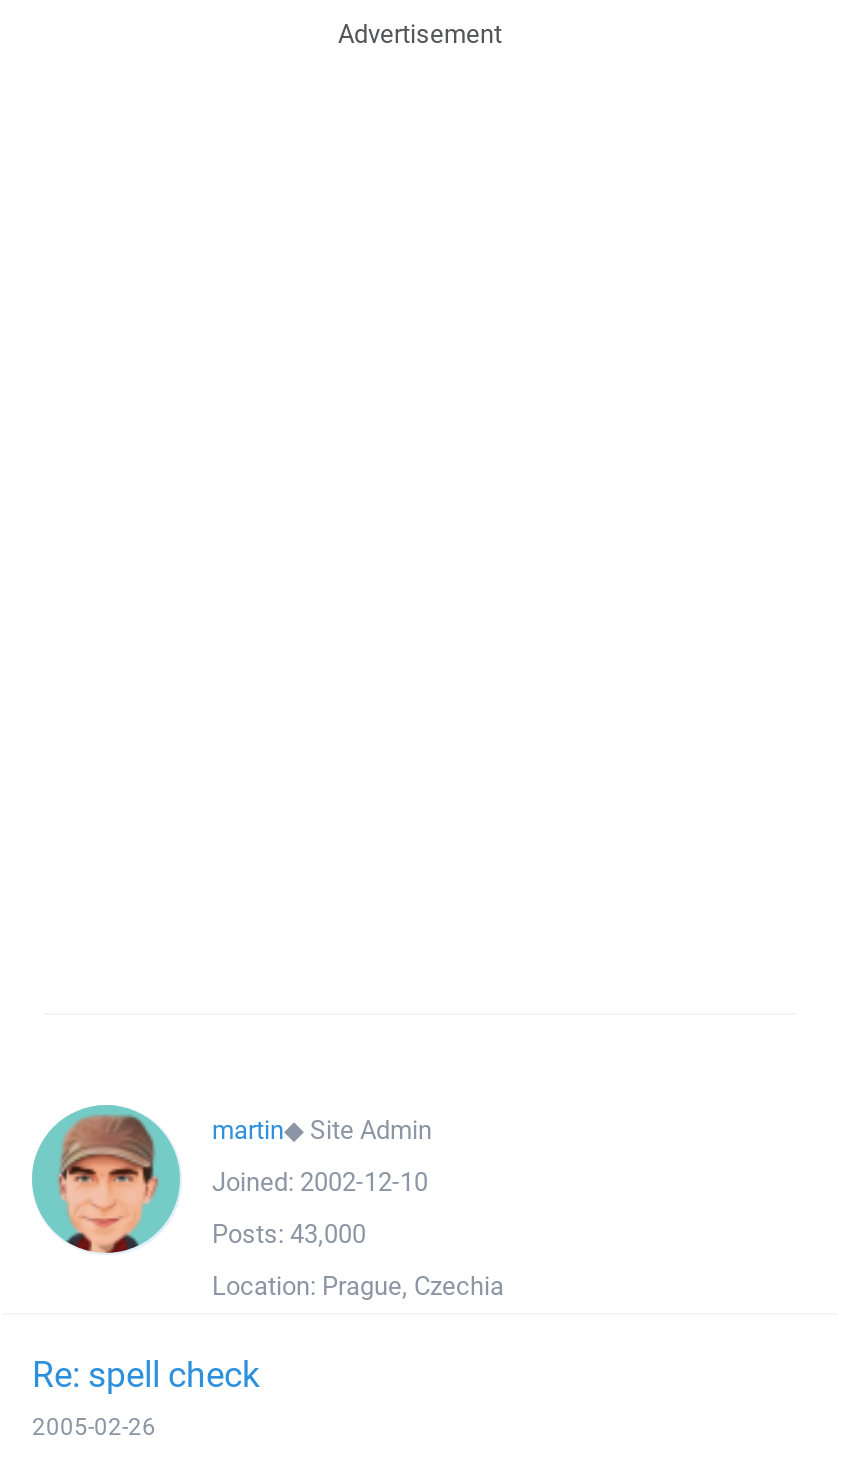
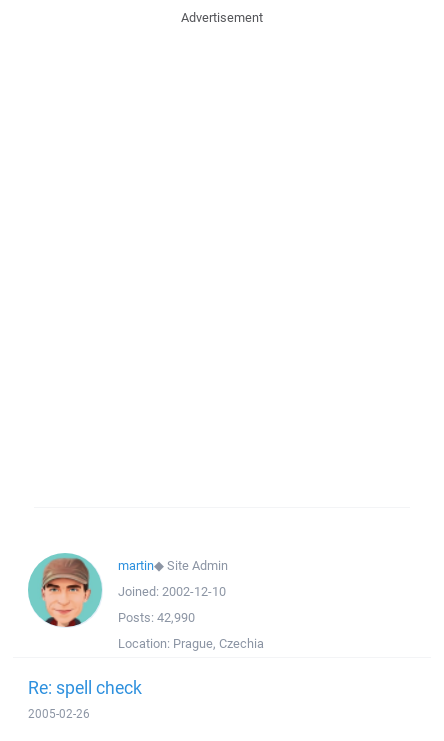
[212,1217,366,1251] Posts: 43,000 -> [118,609,195,626] Posts: 42,990

